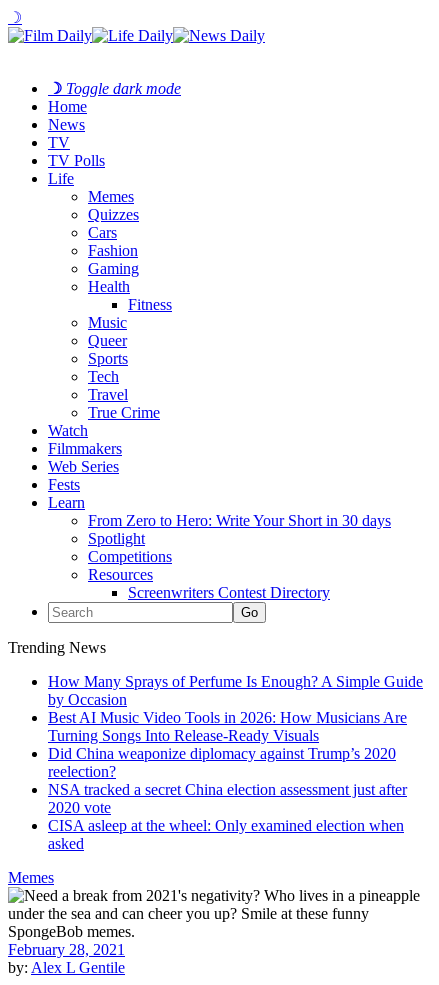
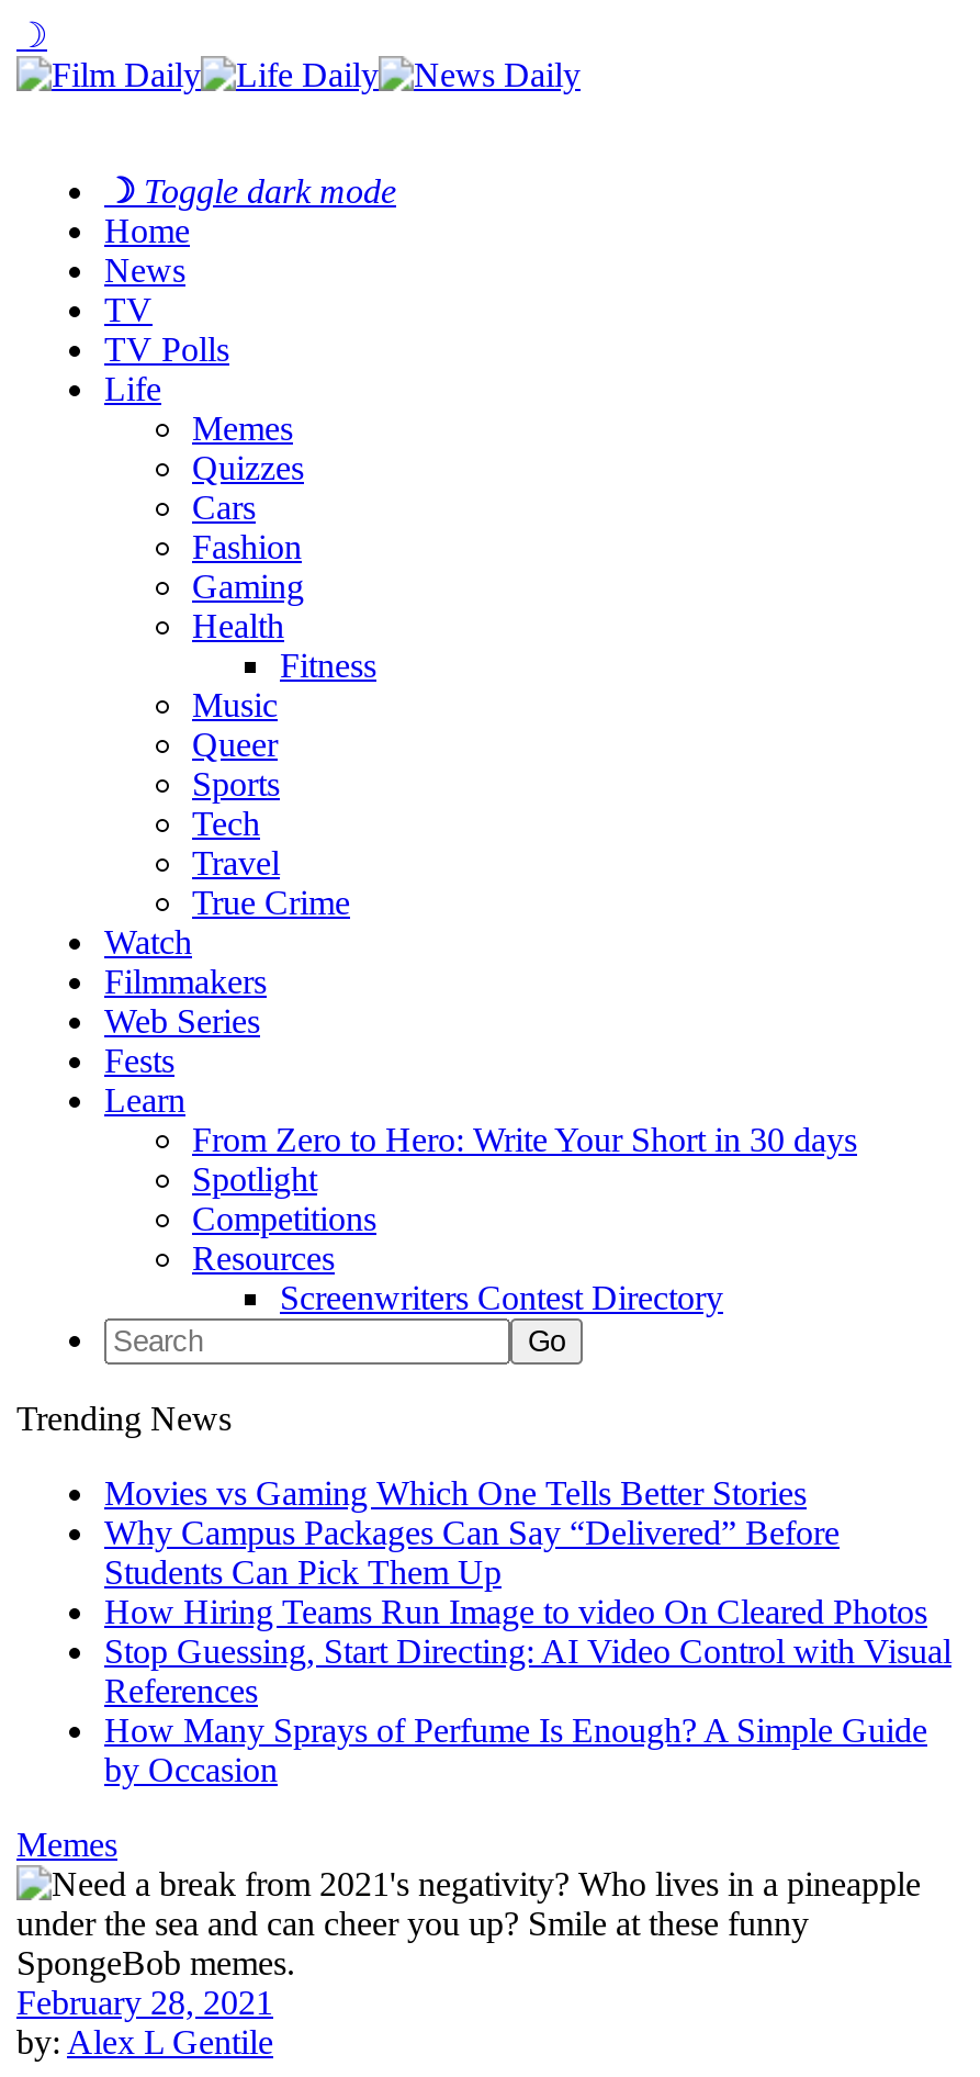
none -> [104,1474,951,1709] Movies vs Gaming Which One Tells Better Stories | Why Campus Packages Can Say “Delivered” Before | Students Can Pick Them Up | How Hiring Teams Run Image to video On Cleared Photos | Stop Guessing, Start Directing: AI Video Control with Visual | References
moved [48,673,423,708] -> [104,1711,927,1788]: How Many Sprays of Perfume Is Enough? A Simple Guide | by Occasion
[48,709,407,852] Best AI Music Video Tools in 2026: How Musicians Are | Turning Songs Into Release-Ready Visuals | Did China weaponize diplomacy against Trump’s 2020 | reelection? | NSA tracked a secret China election assessment just after | 2020 vote | CISA asleep at the wheel: Only examined election when | asked -> none

